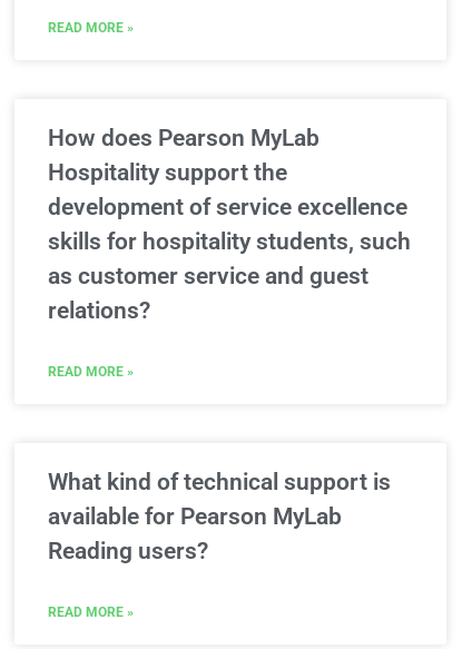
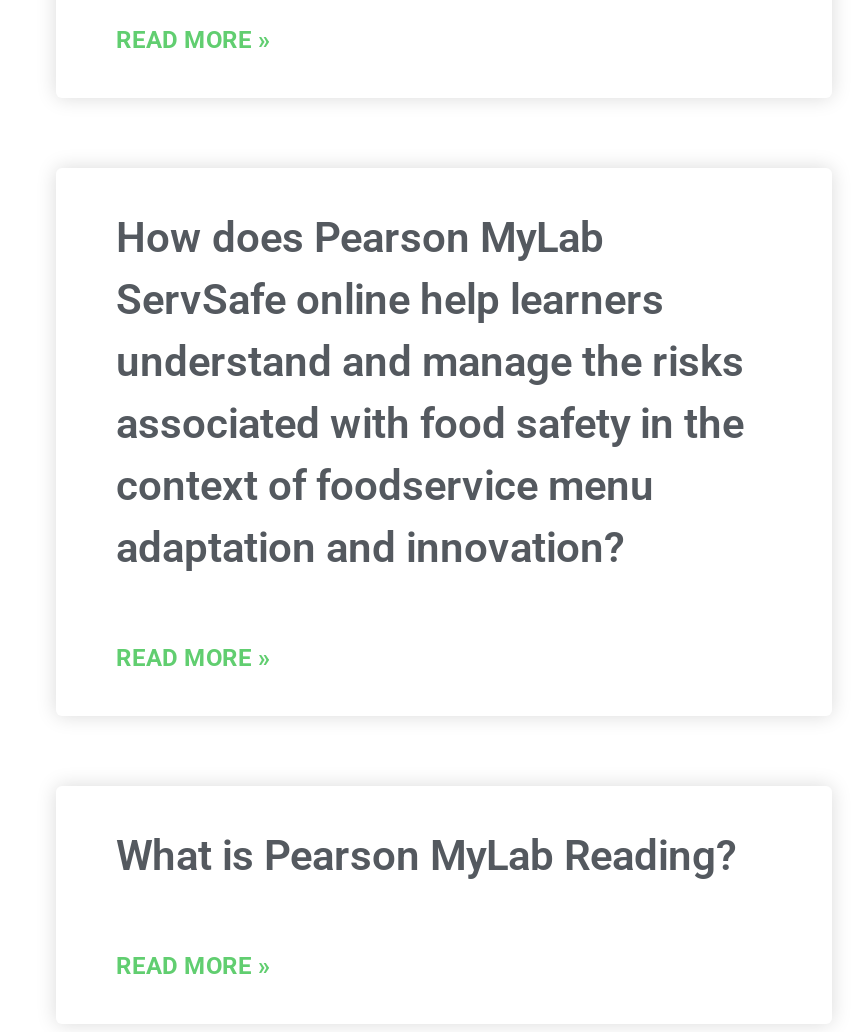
[48,159,411,323] Hospitality support the | development of service excellence | skills for hospitality students, such | as customer service and guest | relations? -> [116,275,744,571] ServSafe online help learners | understand and manage the risks | associated with food safety in the | context of foodservice menu | adaptation and innovation?
[48,468,391,564] What kind of technical support is | available for Pearson MyLab | Reading users? -> [116,831,736,879] What is Pearson MyLab Reading?

